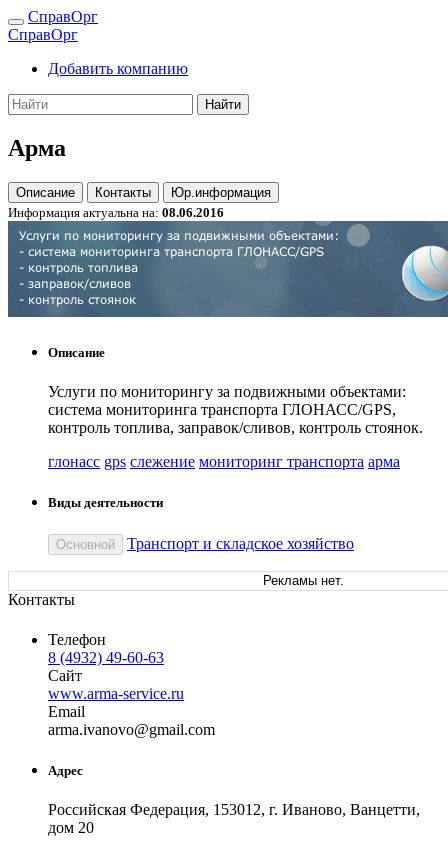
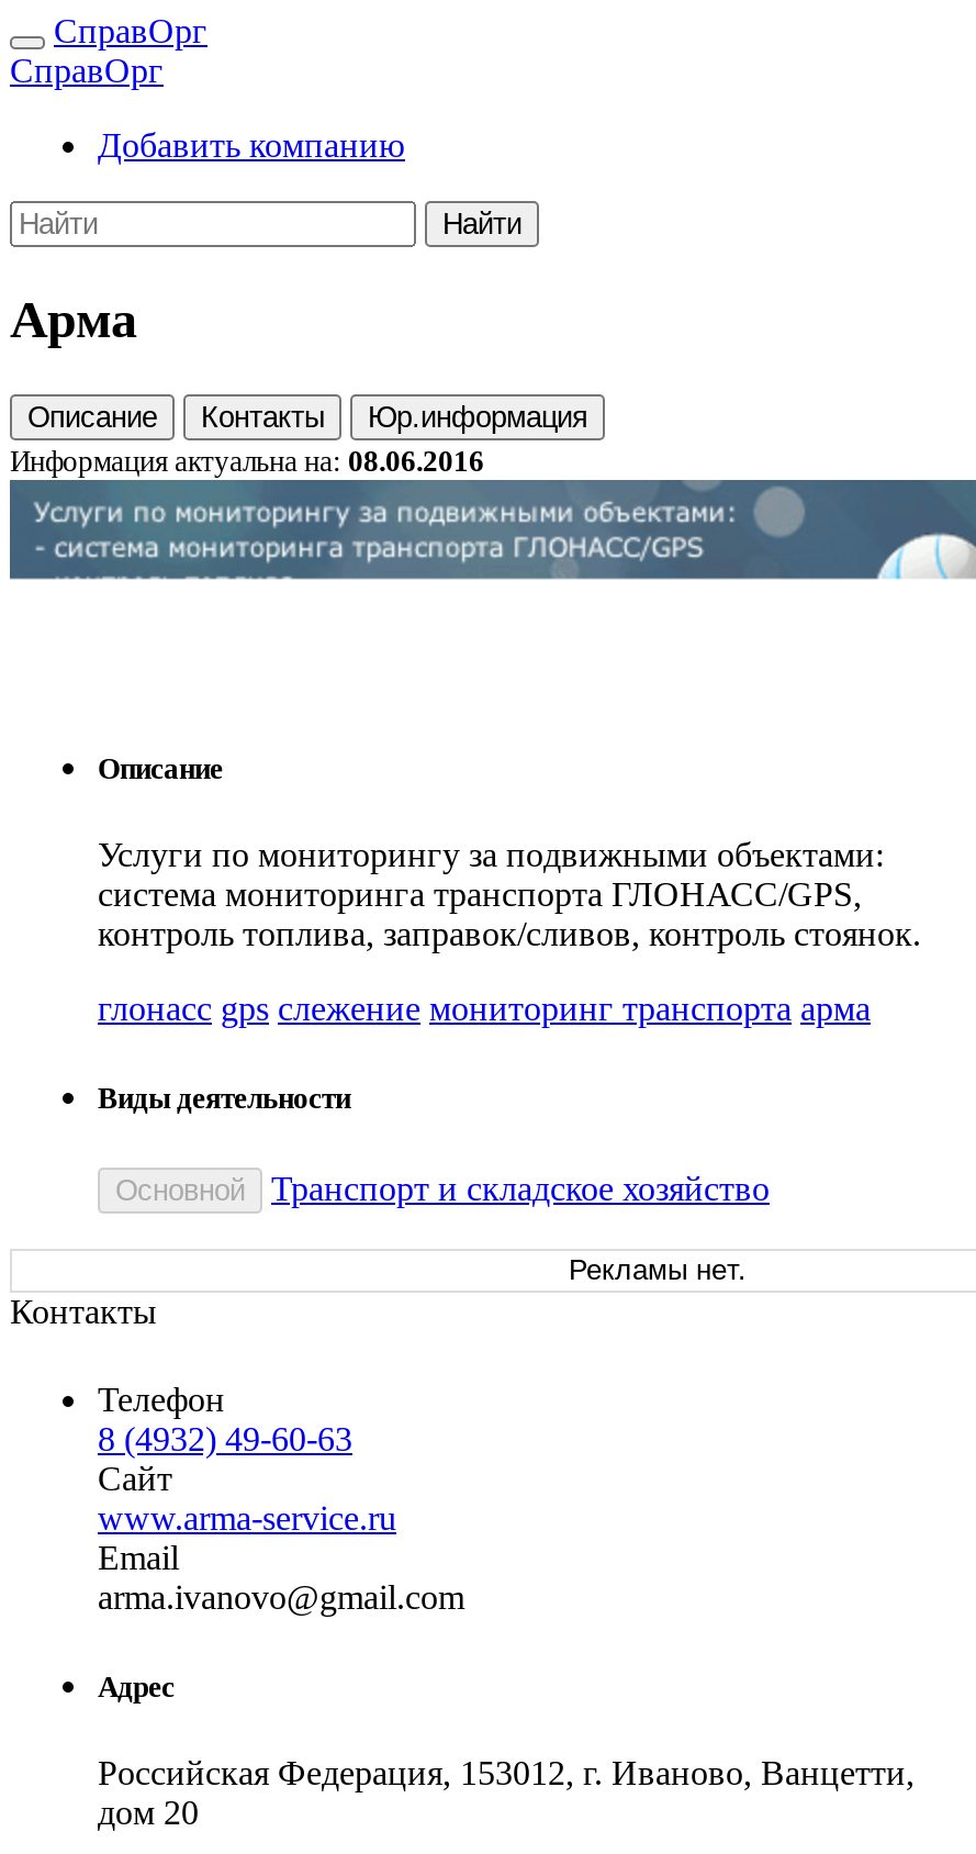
[7,265,445,318] [image] -> none

